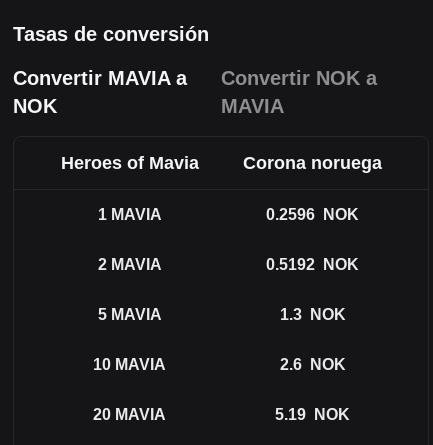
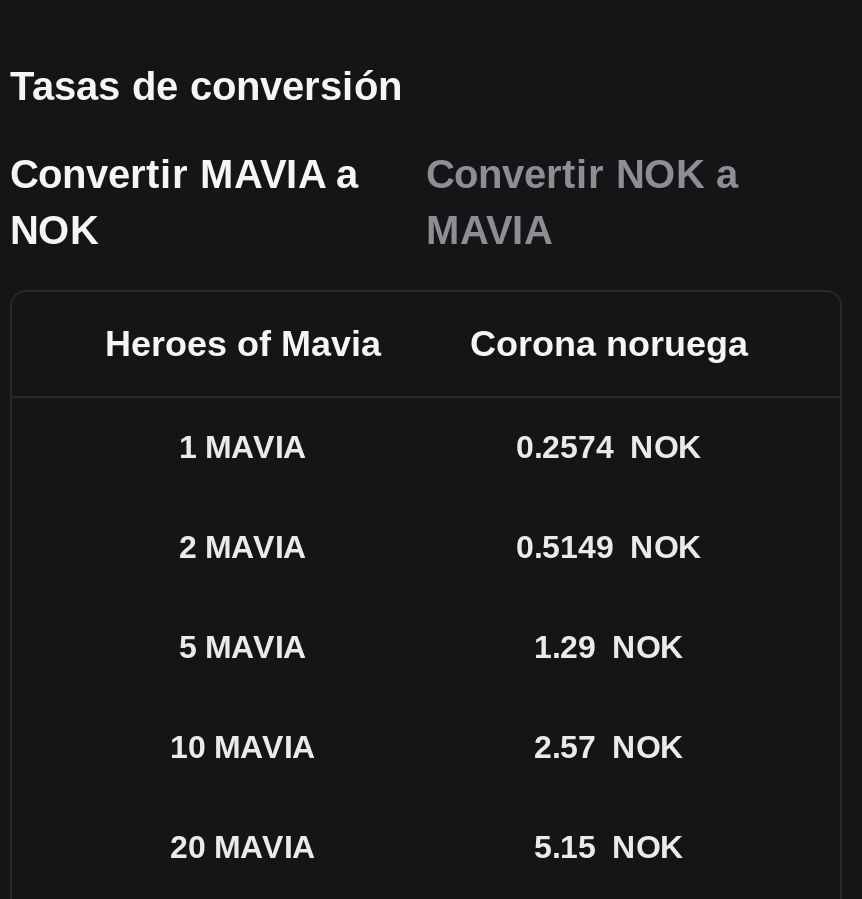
[266,206,359,223] 0.2596 NOK -> [516,430,702,464] 0.2574 NOK
[266,256,359,273] 0.5192 NOK -> [516,530,702,564] 0.5149 NOK
[279,306,345,323] 1.3 NOK -> [534,630,684,664] 1.29 NOK
[279,356,345,373] 2.6 NOK -> [534,730,684,764] 2.57 NOK
[275,406,350,423] 5.19 NOK -> [534,830,684,864] 5.15 NOK

